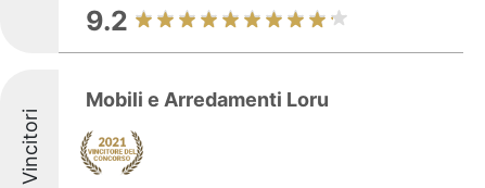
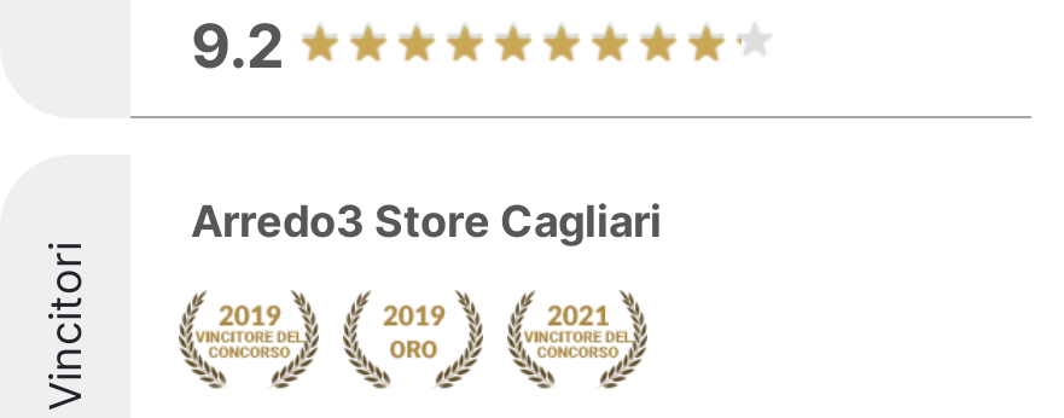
[86,88,329,111] Mobili e Arredamenti Loru -> [191,196,662,246] Arredo3 Store Cagliari
none -> [341,290,486,391] [image]
none -> [505,290,650,391] [image]

